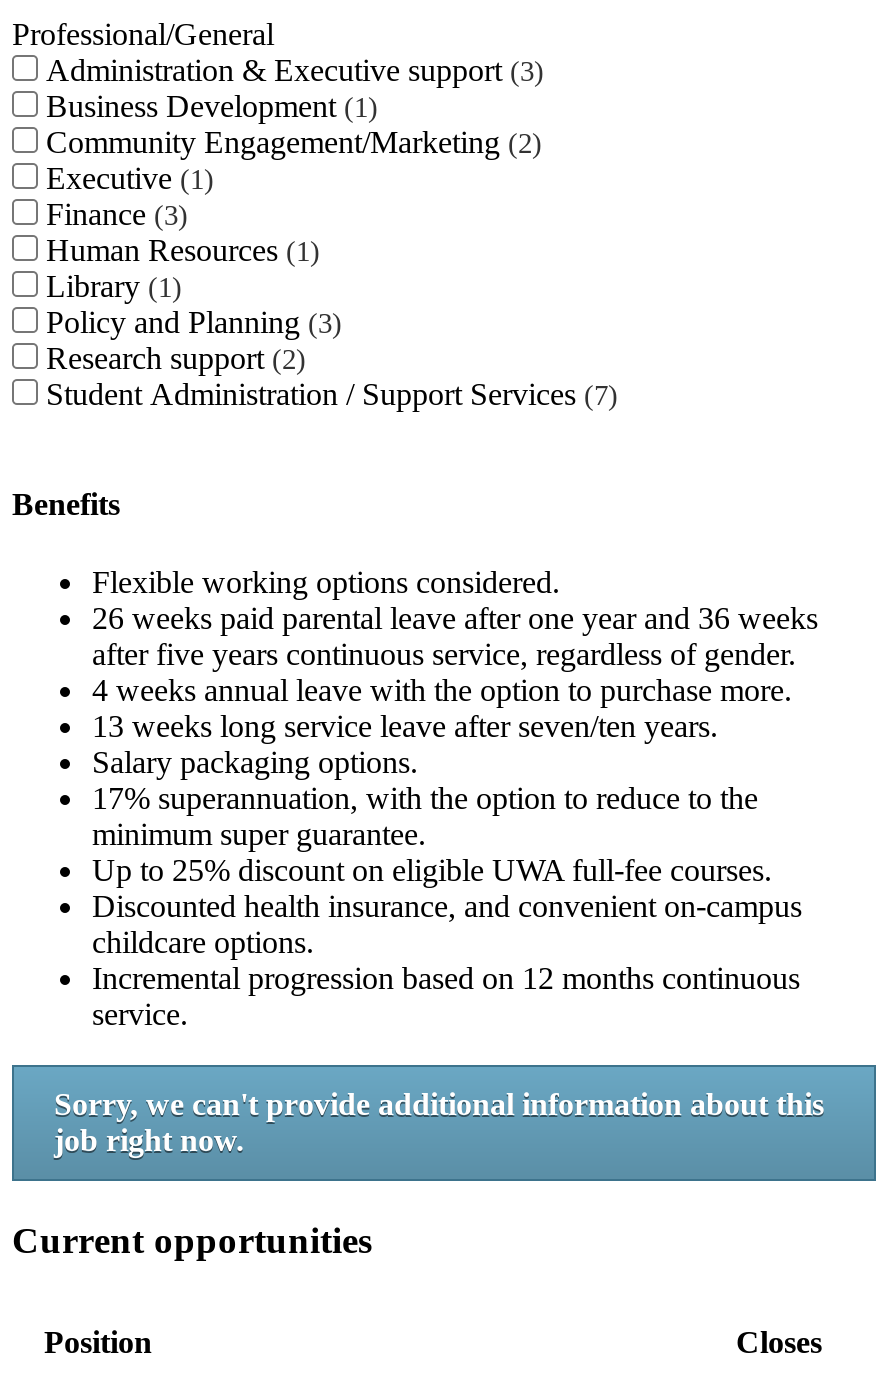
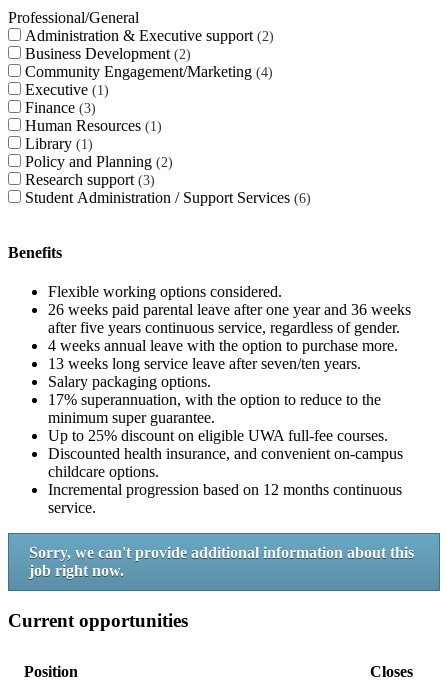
[46,53,534,87] Administration & Executive support 3 -> [25,27,269,44] Administration & Executive support 2
[46,89,368,123] Business Development 1 -> [25,45,186,62] Business Development 2
[46,125,532,159] Community Engagement/Marketing 2 -> [25,63,268,80] Community Engagement/Marketing 4
[46,305,332,339] Policy and Planning 3 -> [25,153,168,170] Policy and Planning 2
[46,341,296,375] Research support 2 -> [25,171,150,188] Research support 3
[46,377,608,411] Student Administration / Support Services 7 -> [25,189,306,206] Student Administration / Support Services 6

